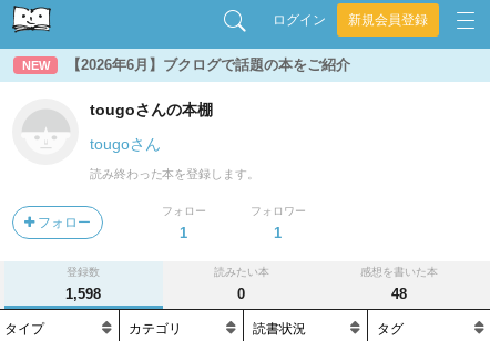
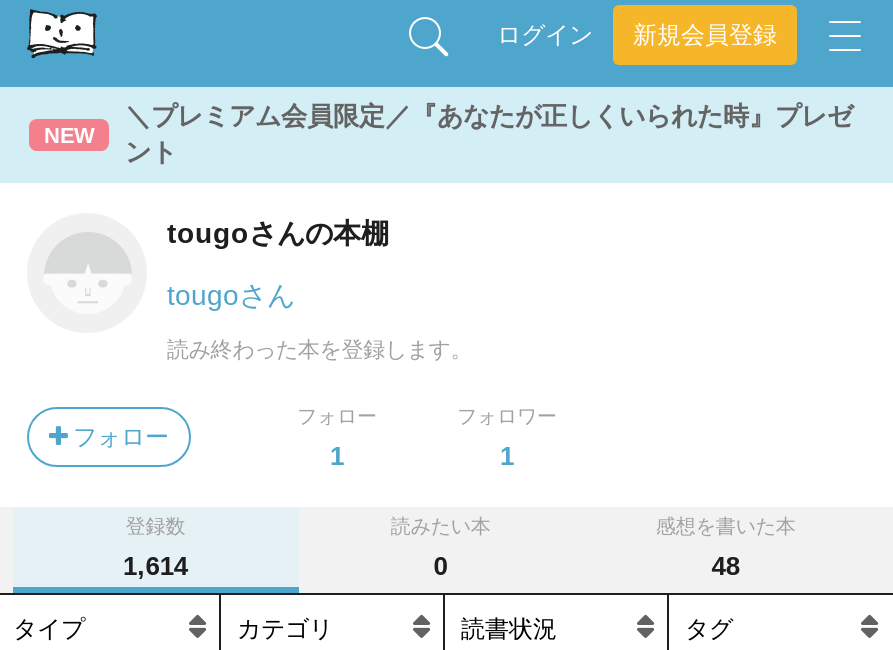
[67,56,350,73] 【2026年6月】ブクログで話題の本をご紹介 -> [125,101,853,167] ＼プレミアム会員限定／『あなたが正しくいられた時』プレゼ | ント
[65,286,101,302] 1,598 -> [123,551,188,581] 1,614

